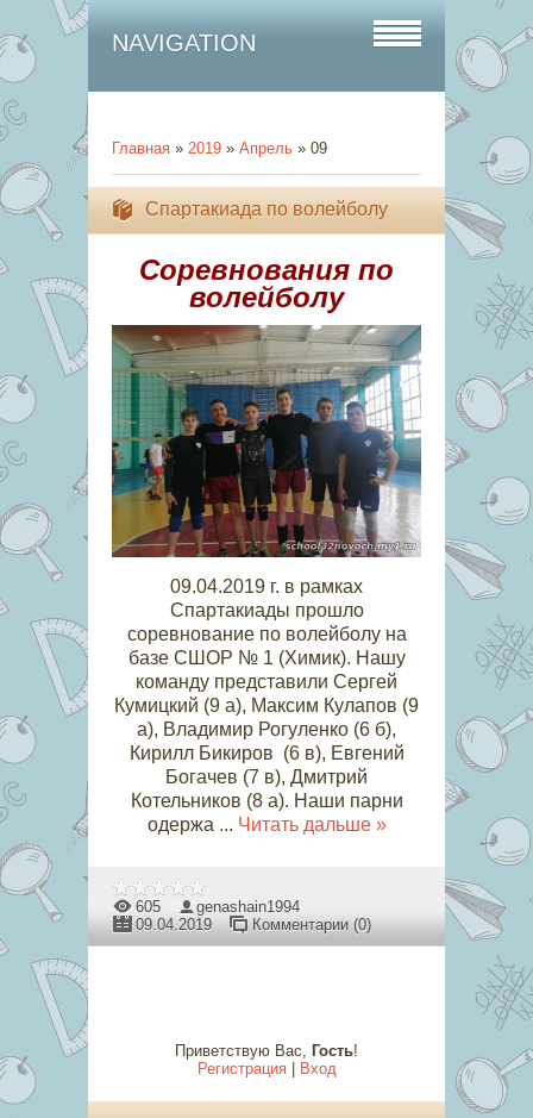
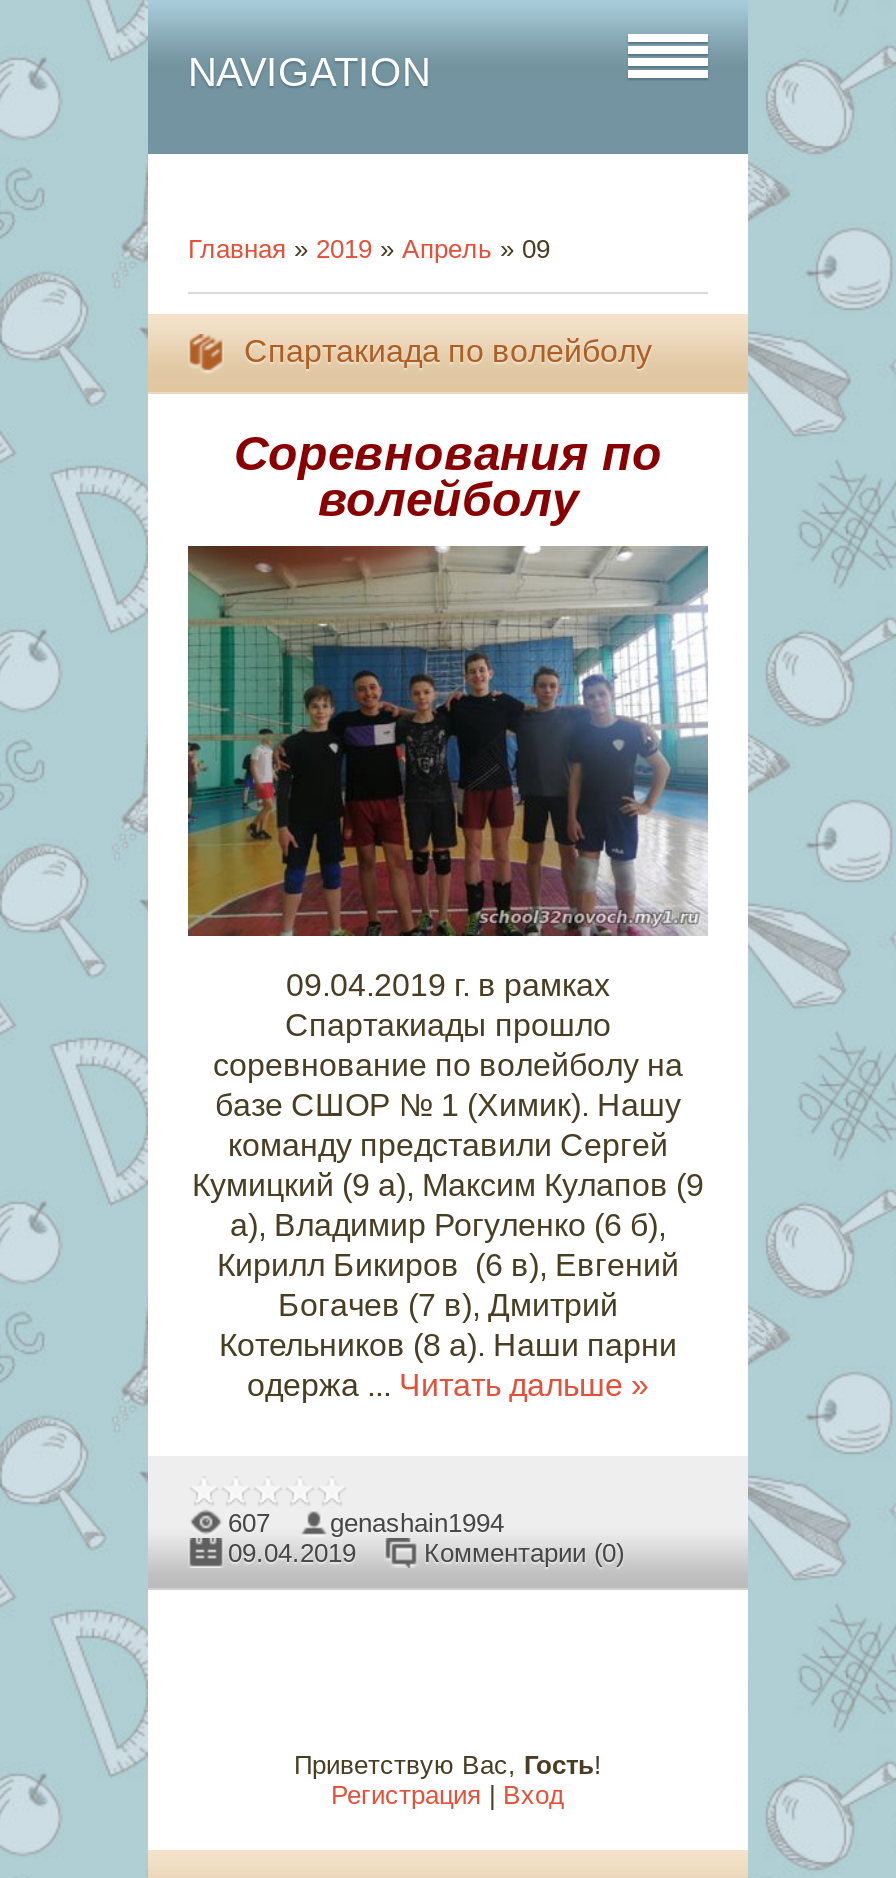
[136,898,300,916] 605 genashain1994 -> [228,1508,504,1538] 607 genashain1994

